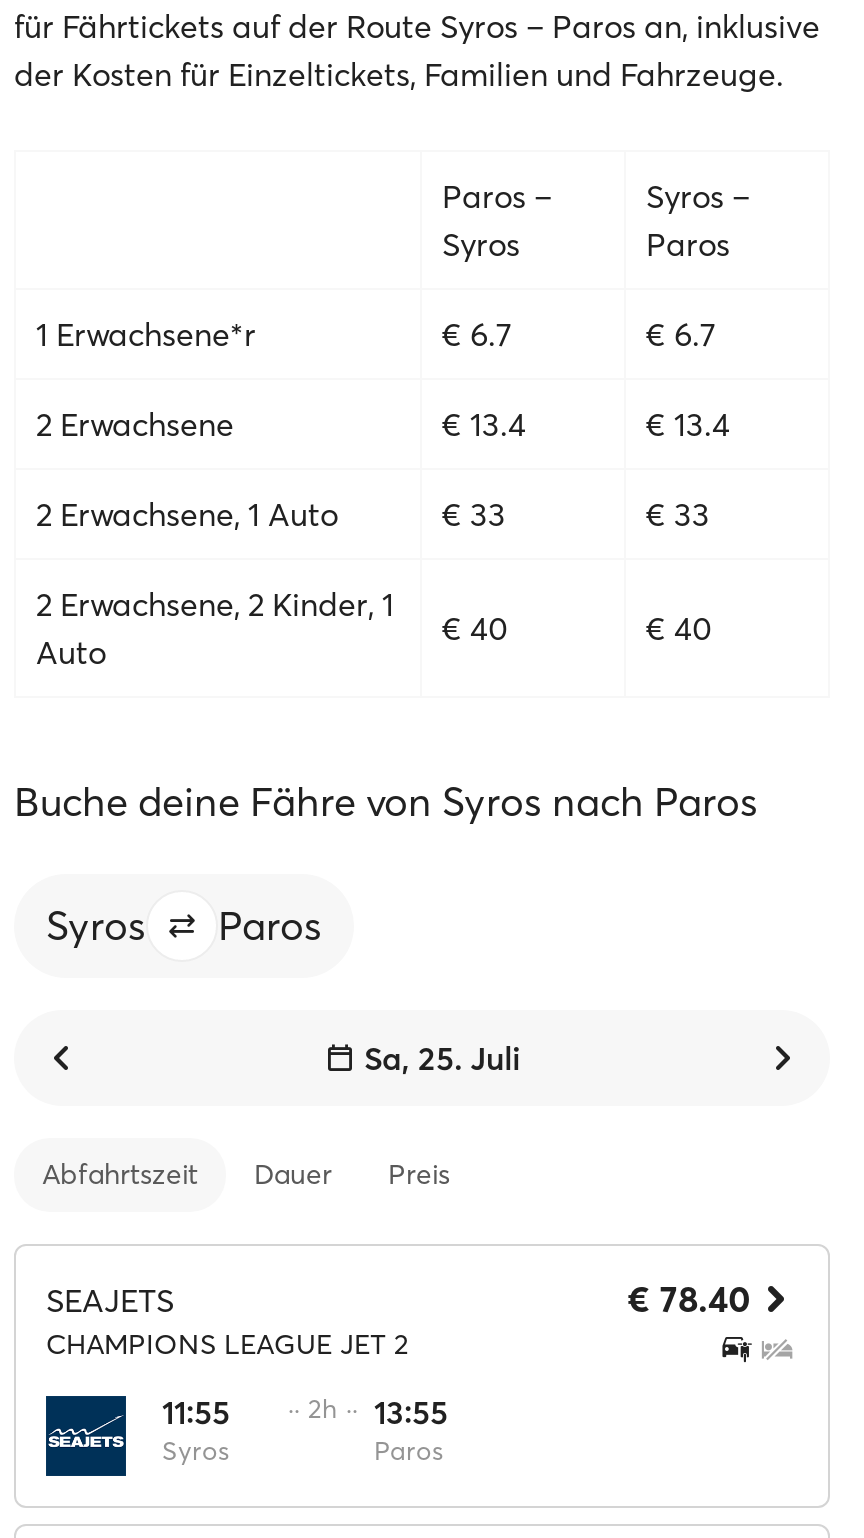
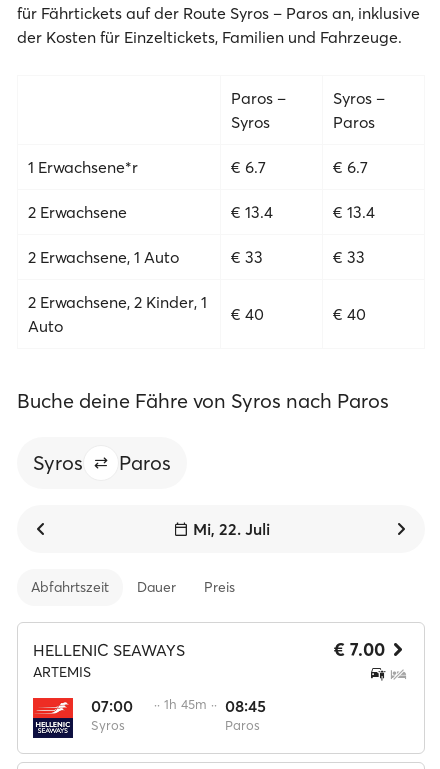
[364,1038,520,1078] Sa, 25. Juli -> [192,519,269,539] Mi, 22. Juli
[46,1280,408,1362] SEAJETS | CHAMPIONS LEAGUE JET 2 -> [33,640,185,681] HELLENIC SEAWAYS | ARTEMIS
[628,1276,750,1322] € 78.40 -> [334,638,385,661] € 7.00
[44,1392,230,1476] [image] | 11:55 -> [32,696,133,738] [image] | 07:00
[288,1392,448,1432] ·· 2h ·· 13:55 -> [154,696,266,716] ·· 1h 45m ·· 08:45

